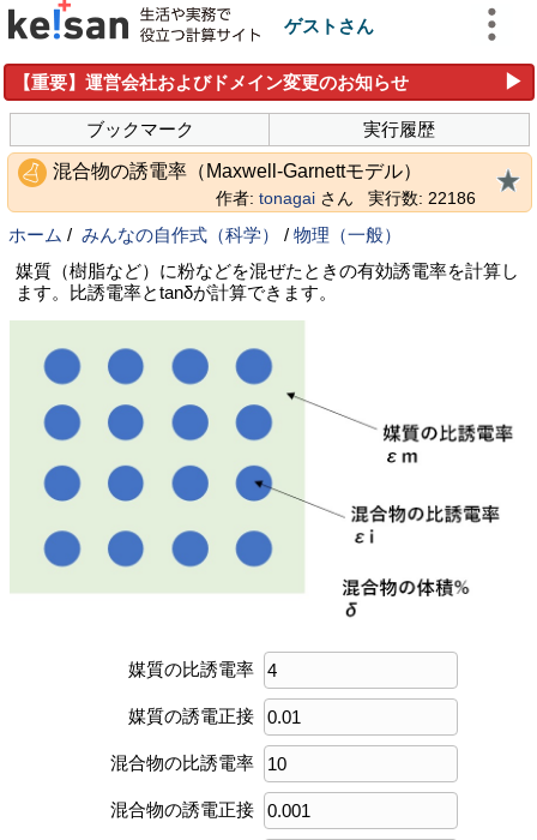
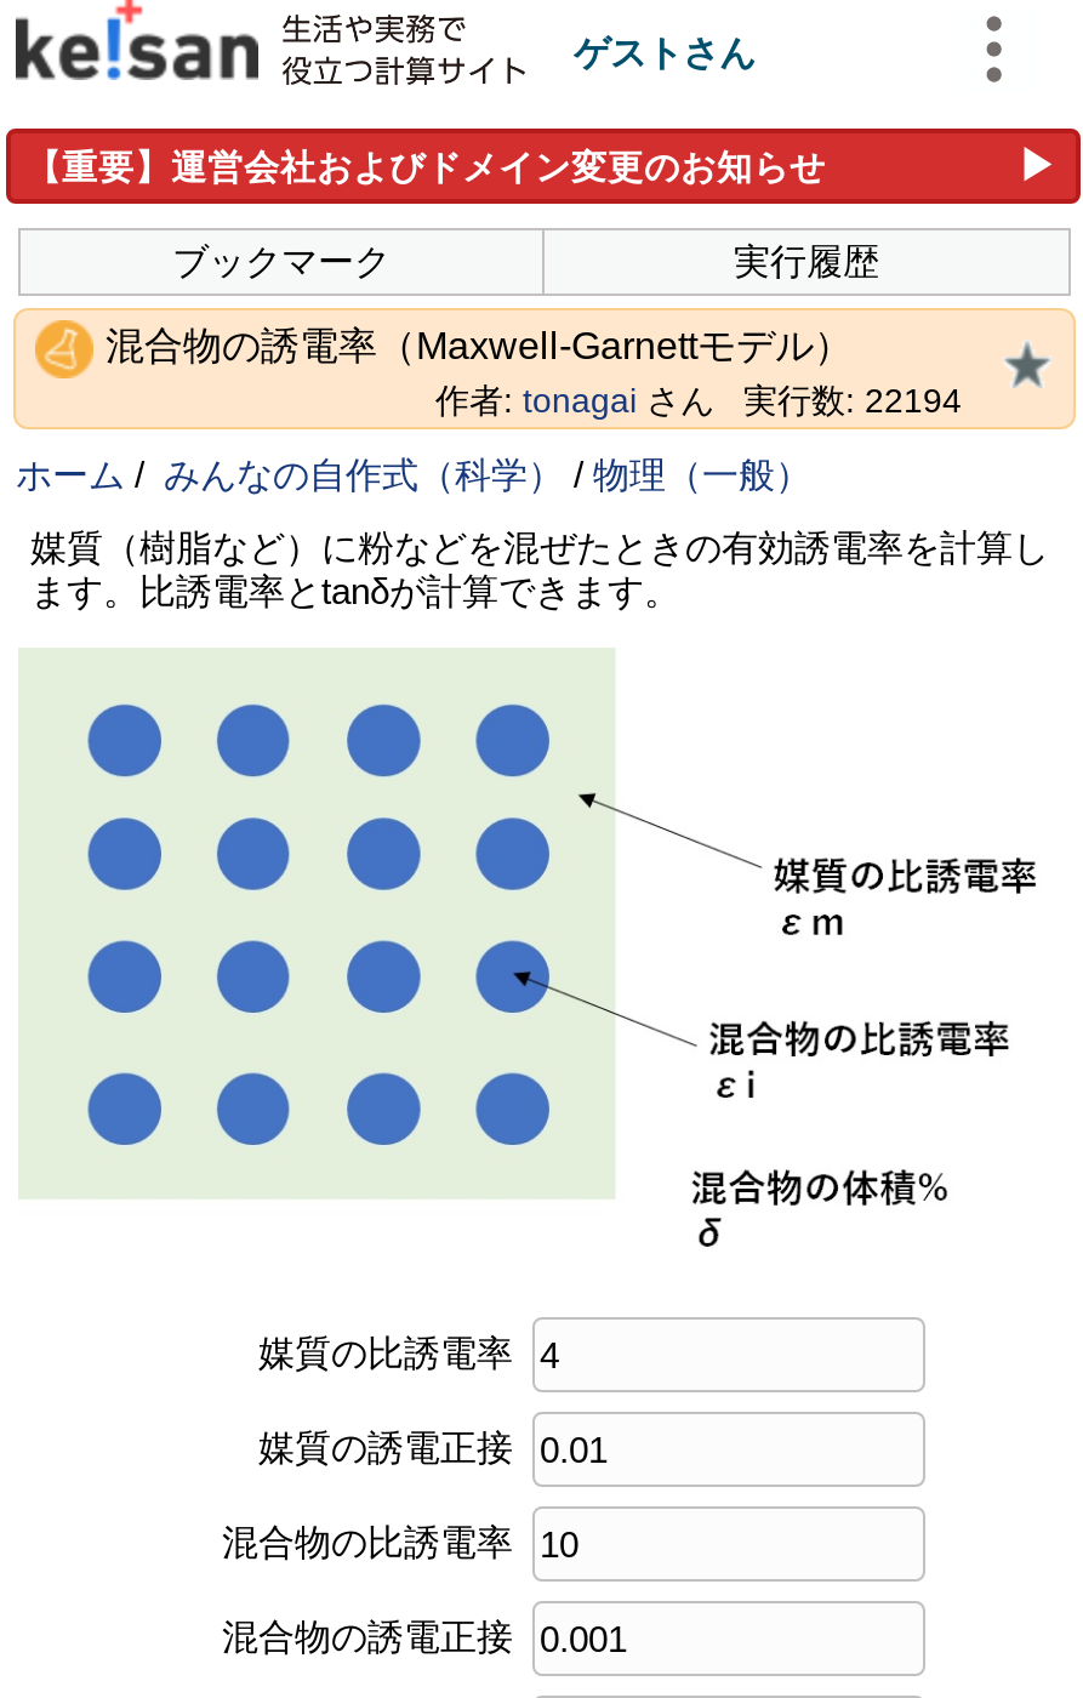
[216,188,476,208] 作者: tonagaiさん実行数: 22186 -> [435,381,962,420] 作者: tonagaiさん実行数: 22194

